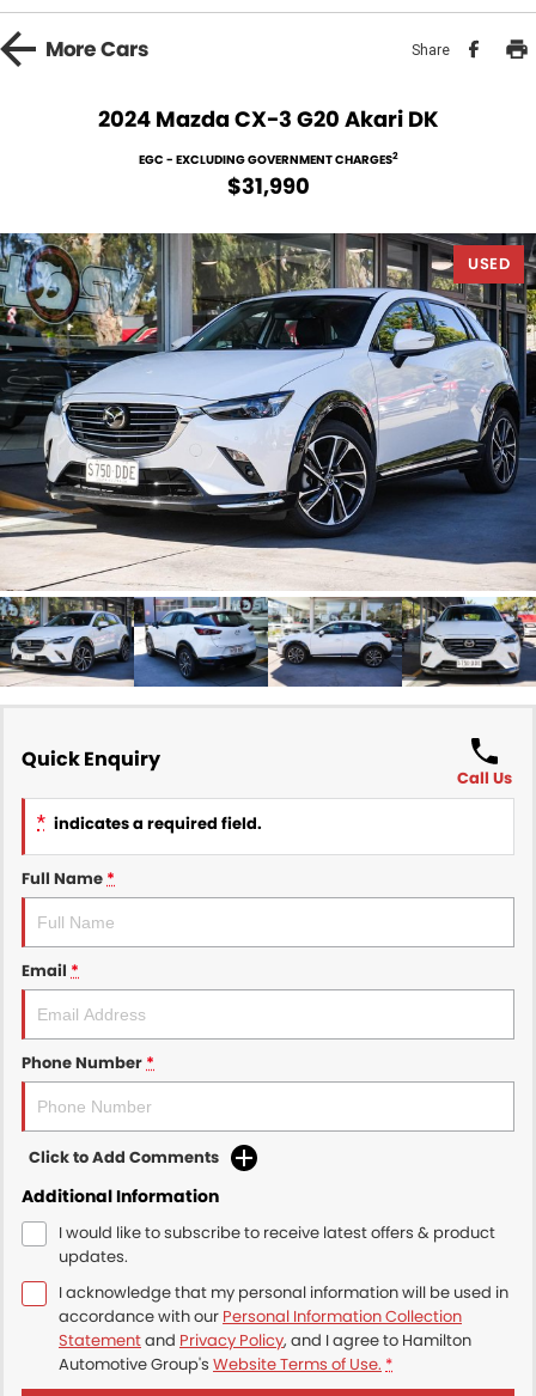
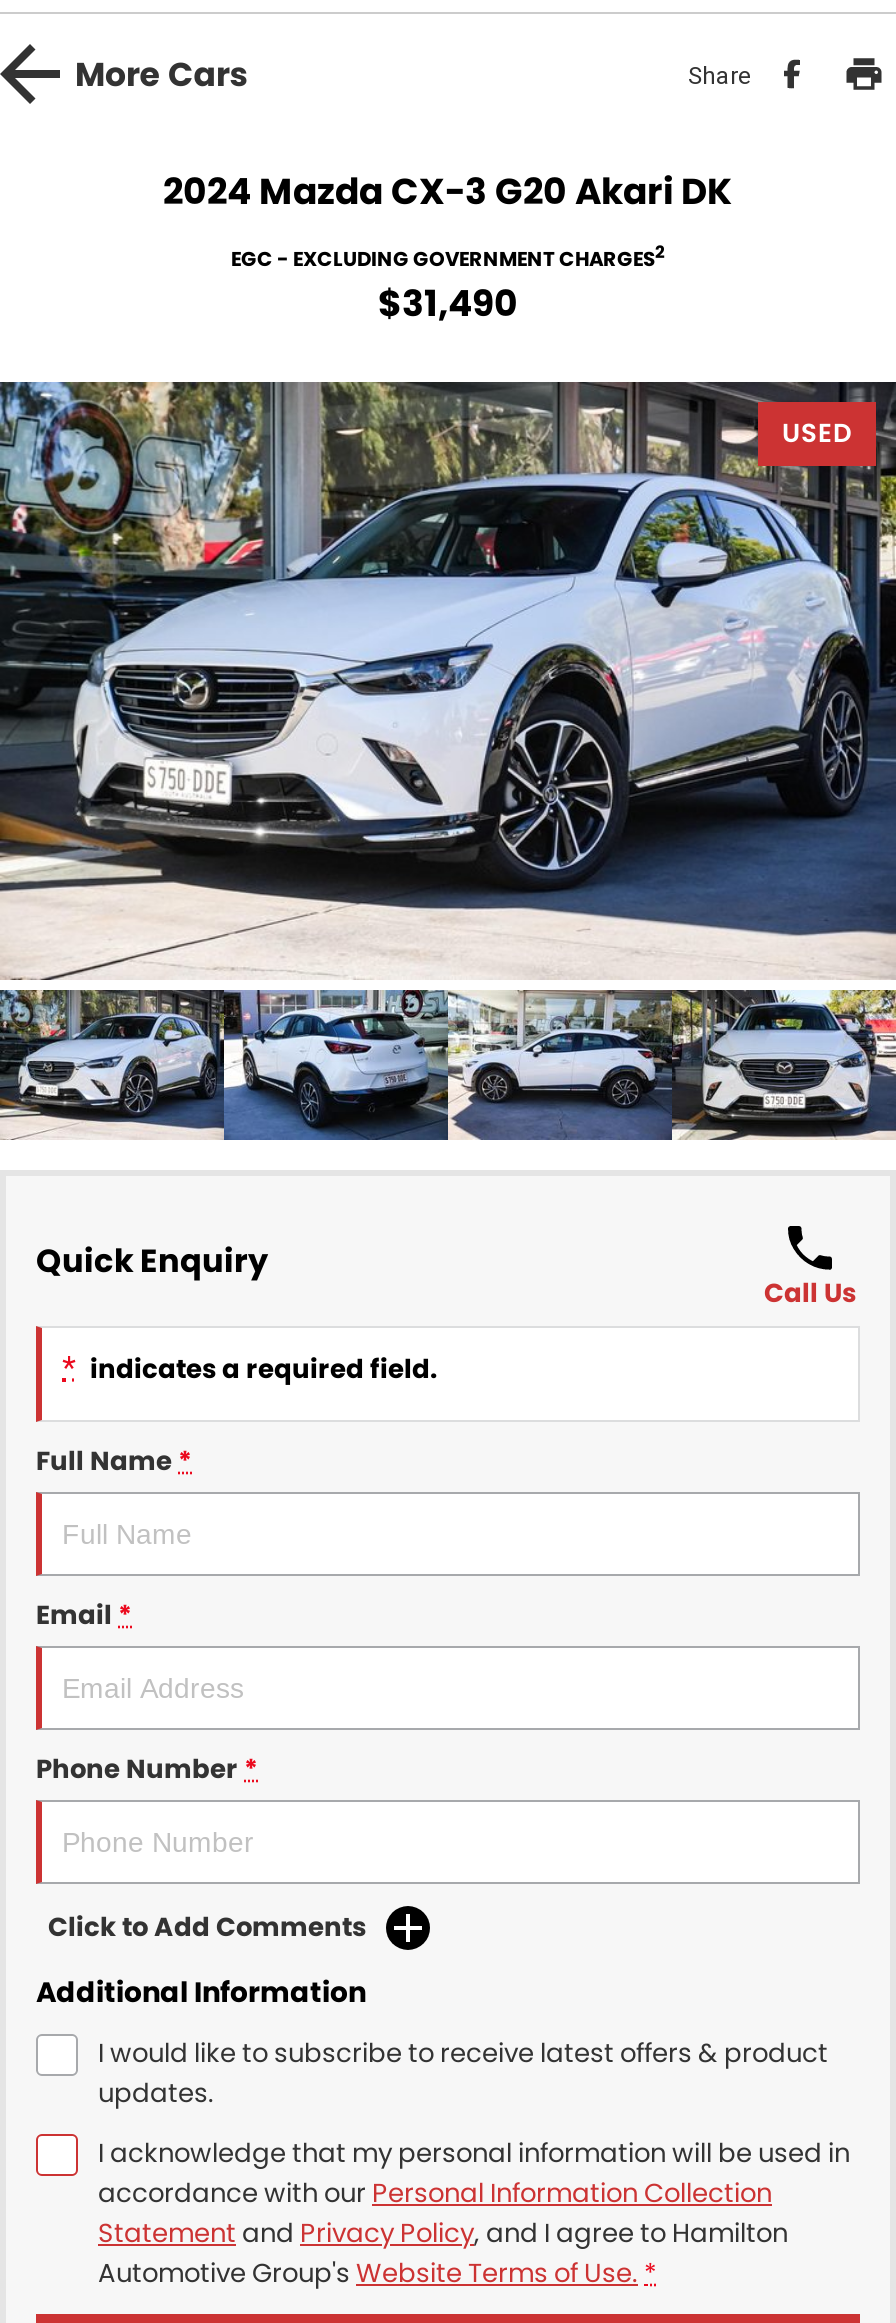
[227,171,309,201] $31,990 -> [378,278,518,328] $31,490

